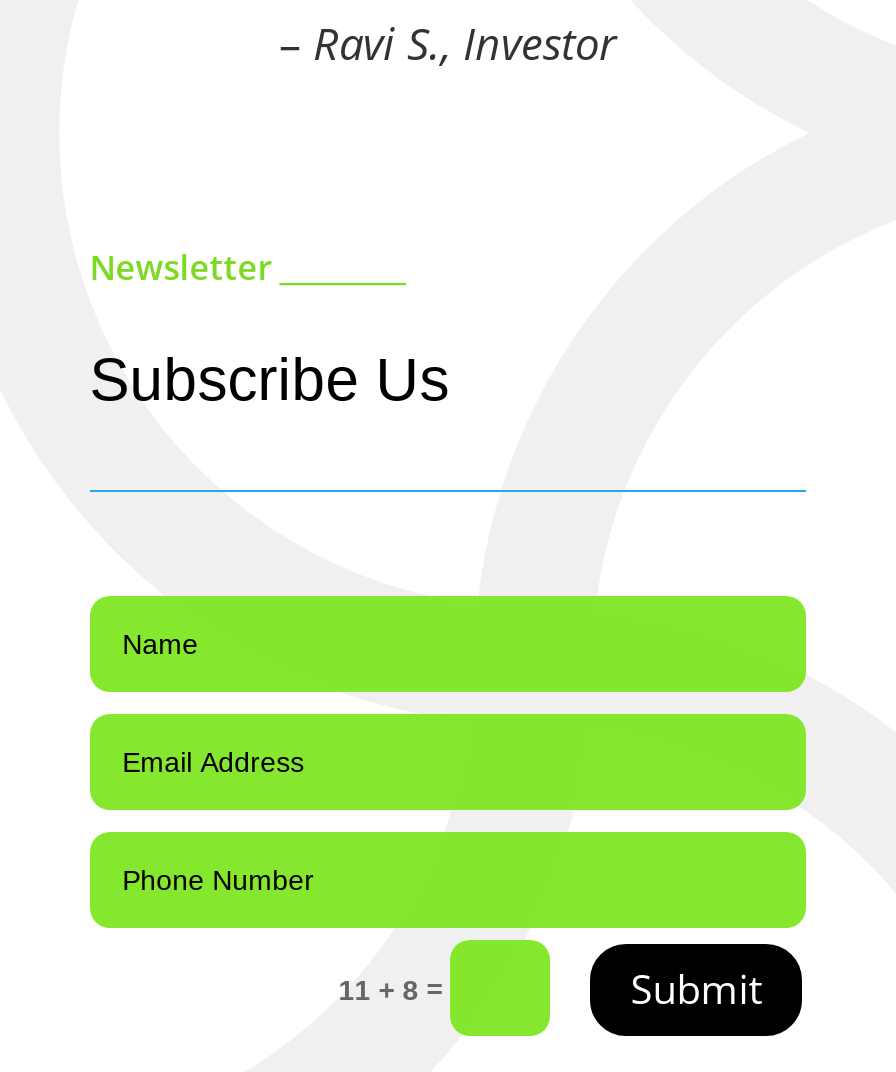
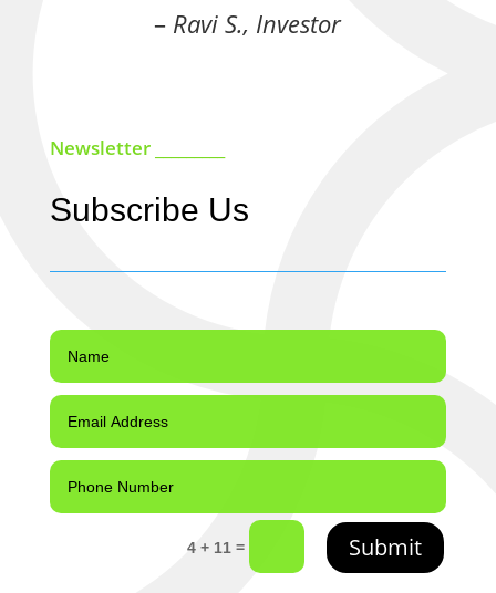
[338,972,450,1005] 11 + 8 = -> [187,538,249,556] 4 + 11 =

